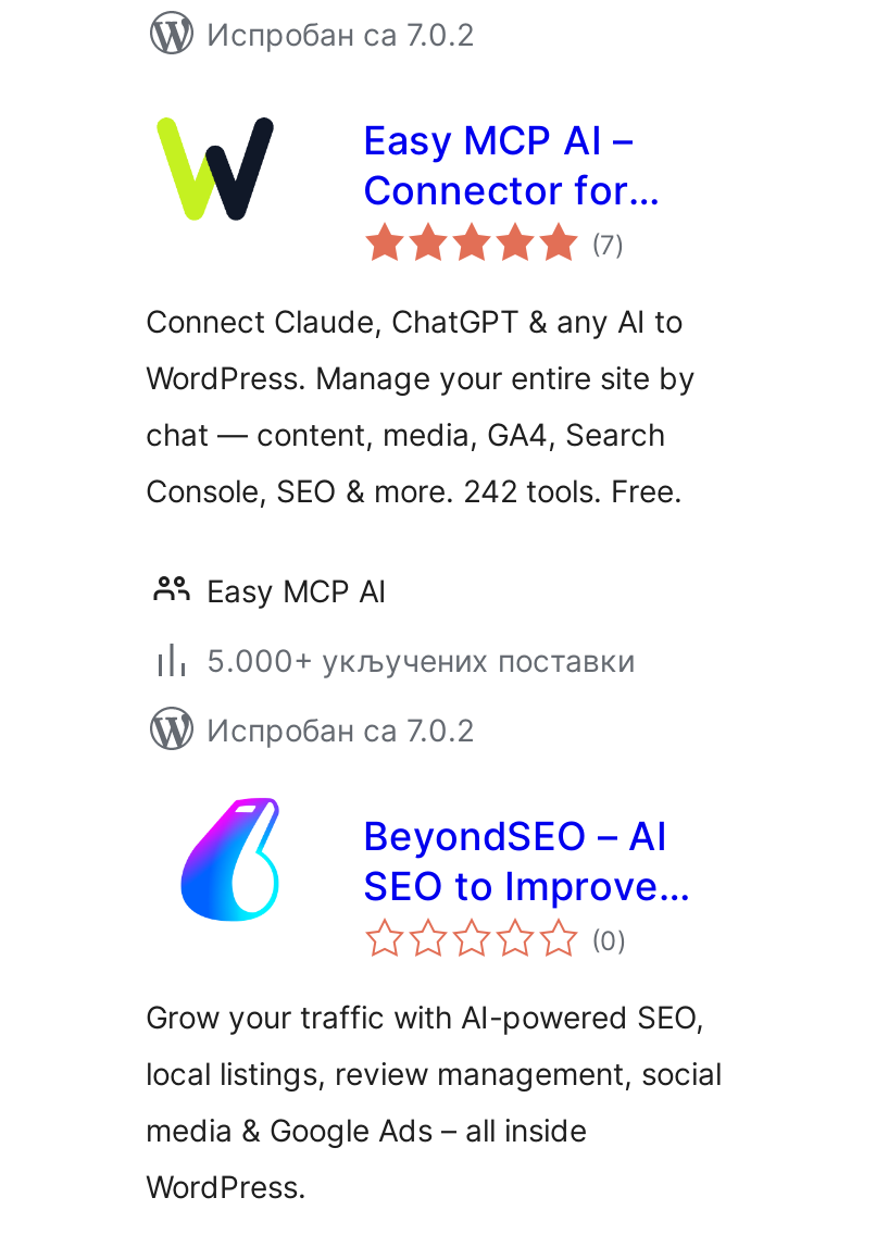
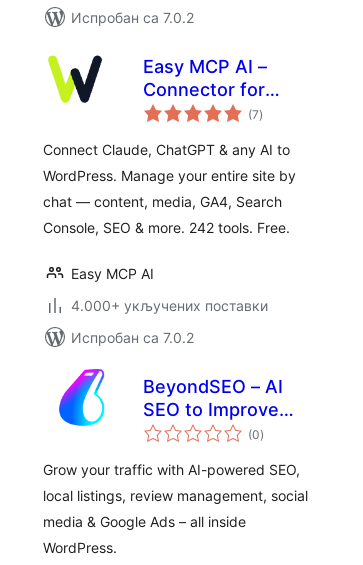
[207,641,635,678] 5.000+ укључених поставки -> [71,297,268,314] 4.000+ укључених поставки

